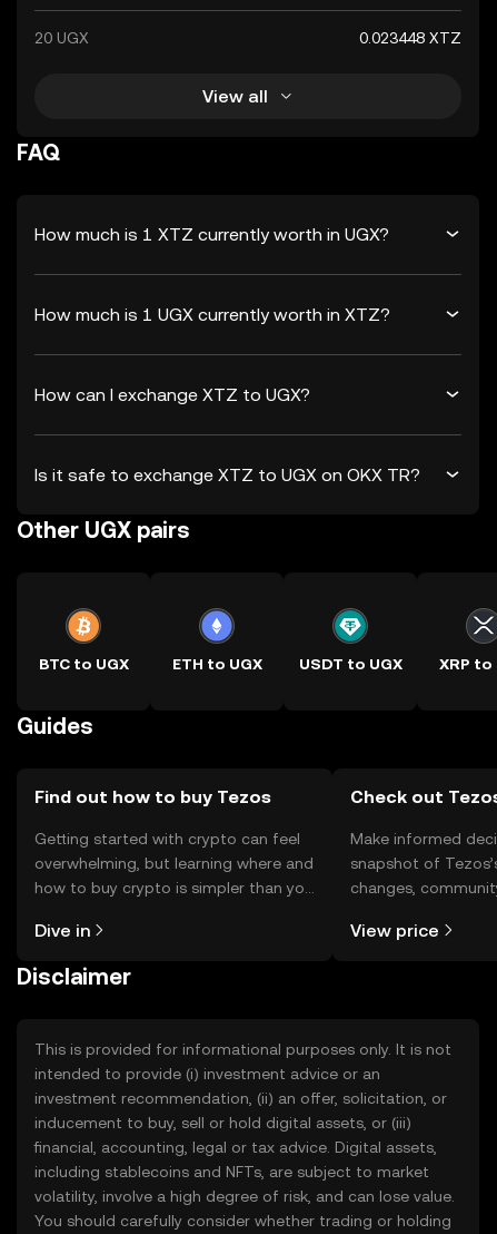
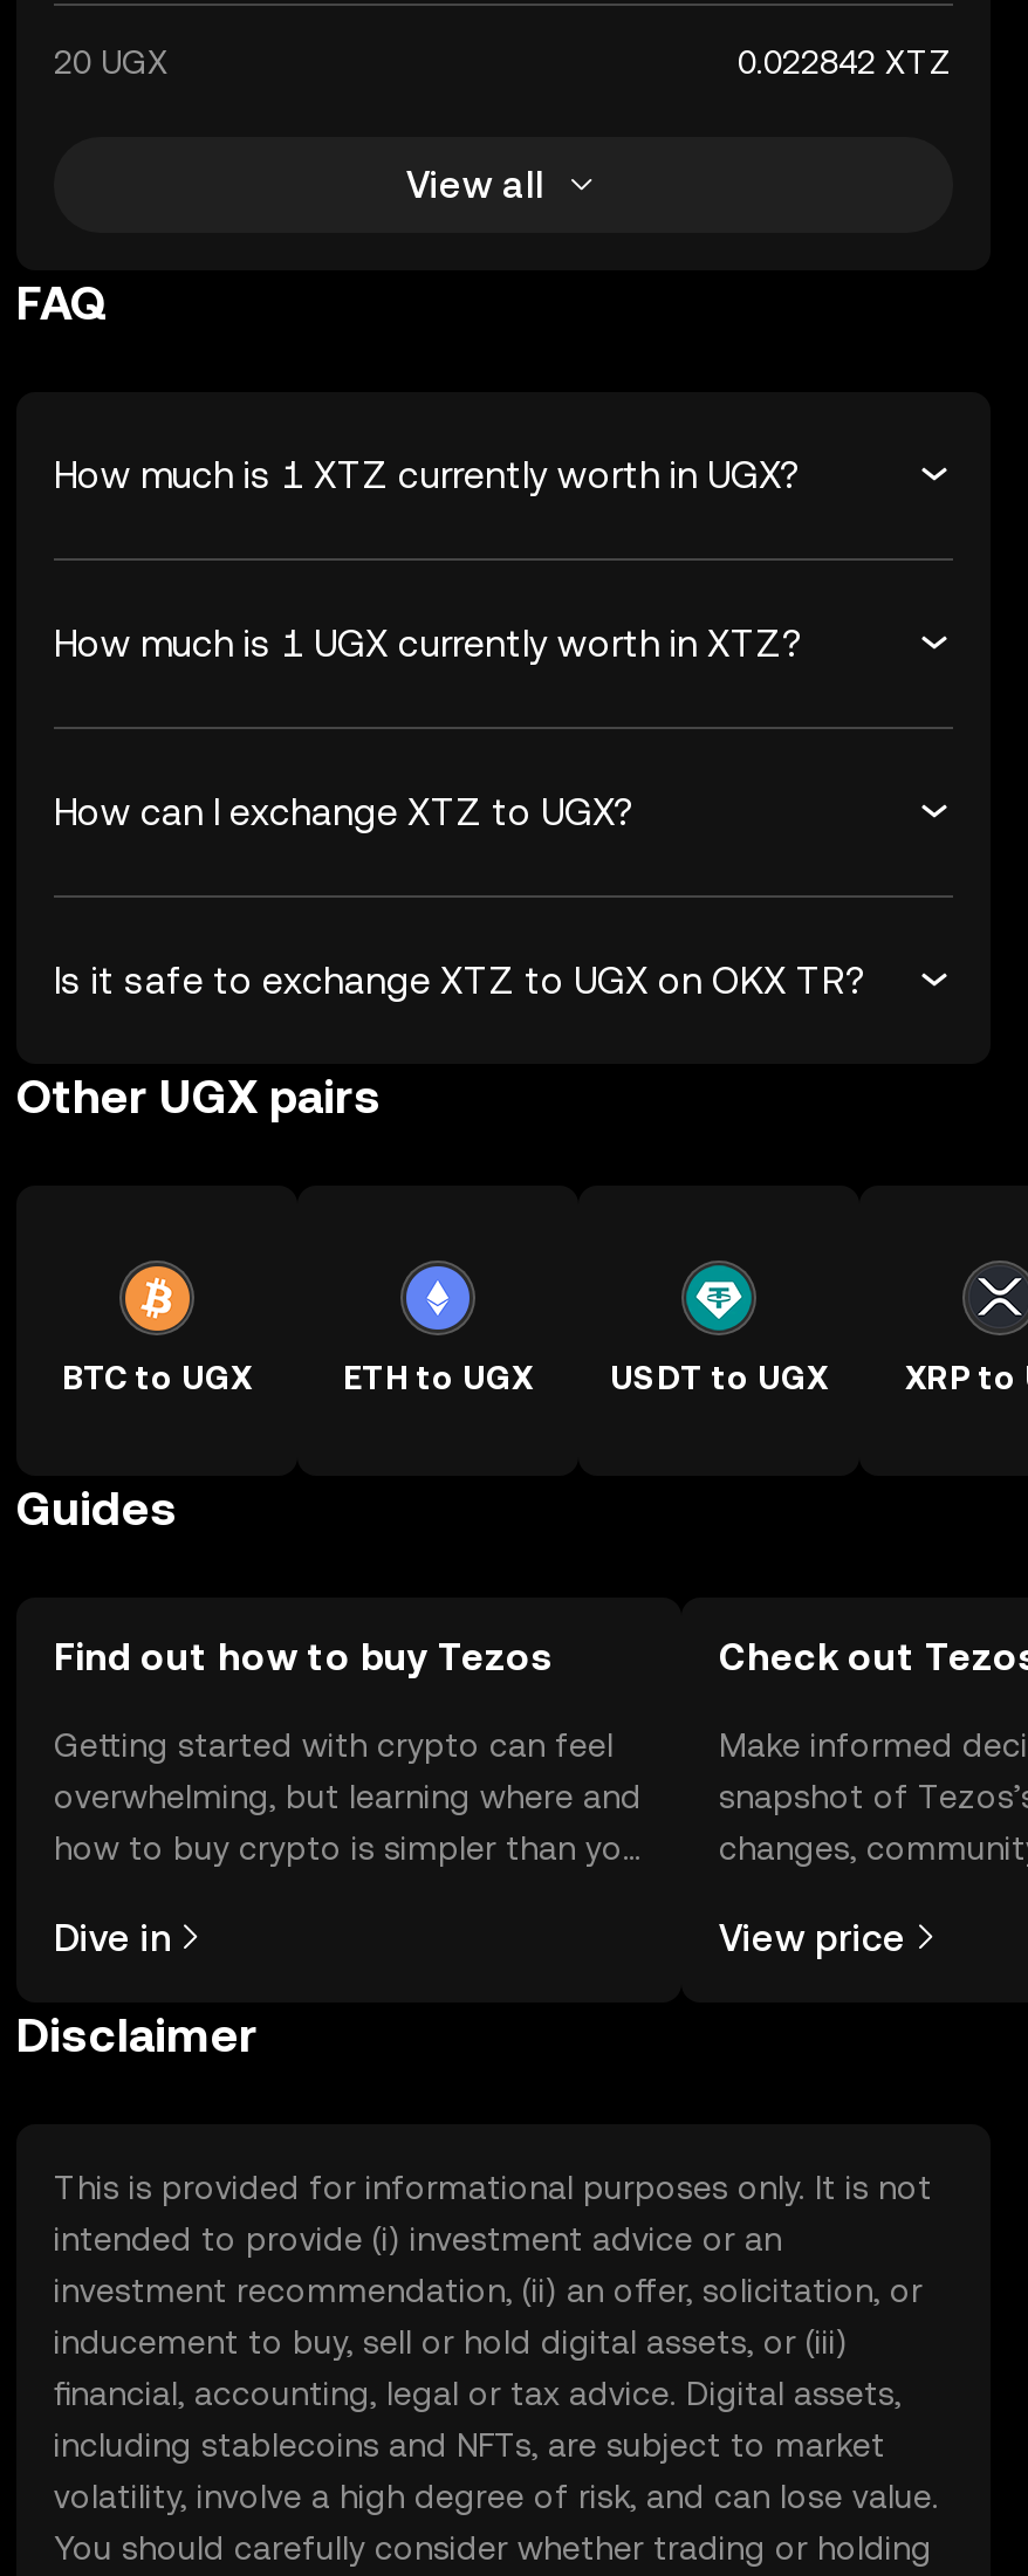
[359,29,461,47] 0.023448 XTZ -> [738,43,953,81] 0.022842 XTZ

